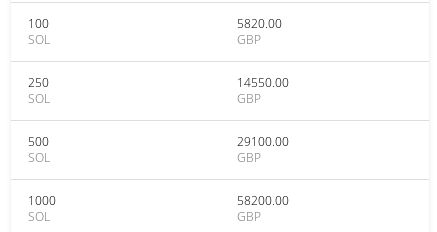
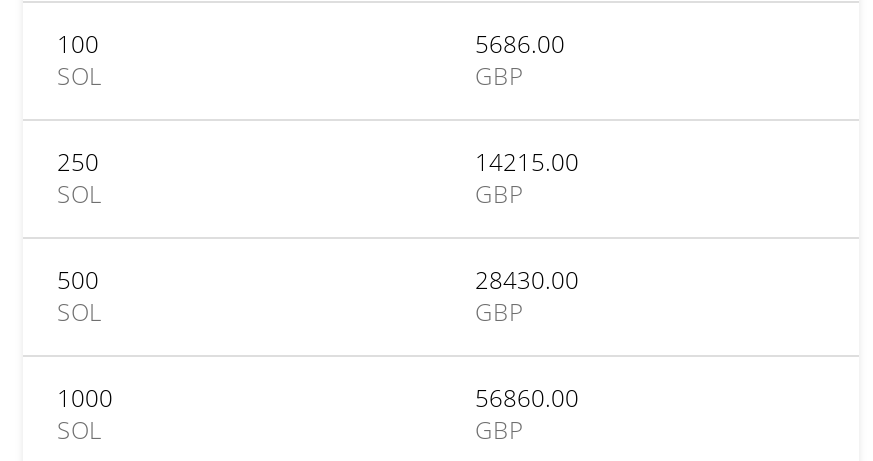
[237,15,282,32] 5820.00 -> [475,27,565,61] 5686.00
[237,74,289,91] 14550.00 -> [475,145,579,179] 14215.00
[237,133,289,150] 29100.00 -> [475,263,579,297] 28430.00
[237,192,289,209] 58200.00 -> [475,381,579,415] 56860.00

